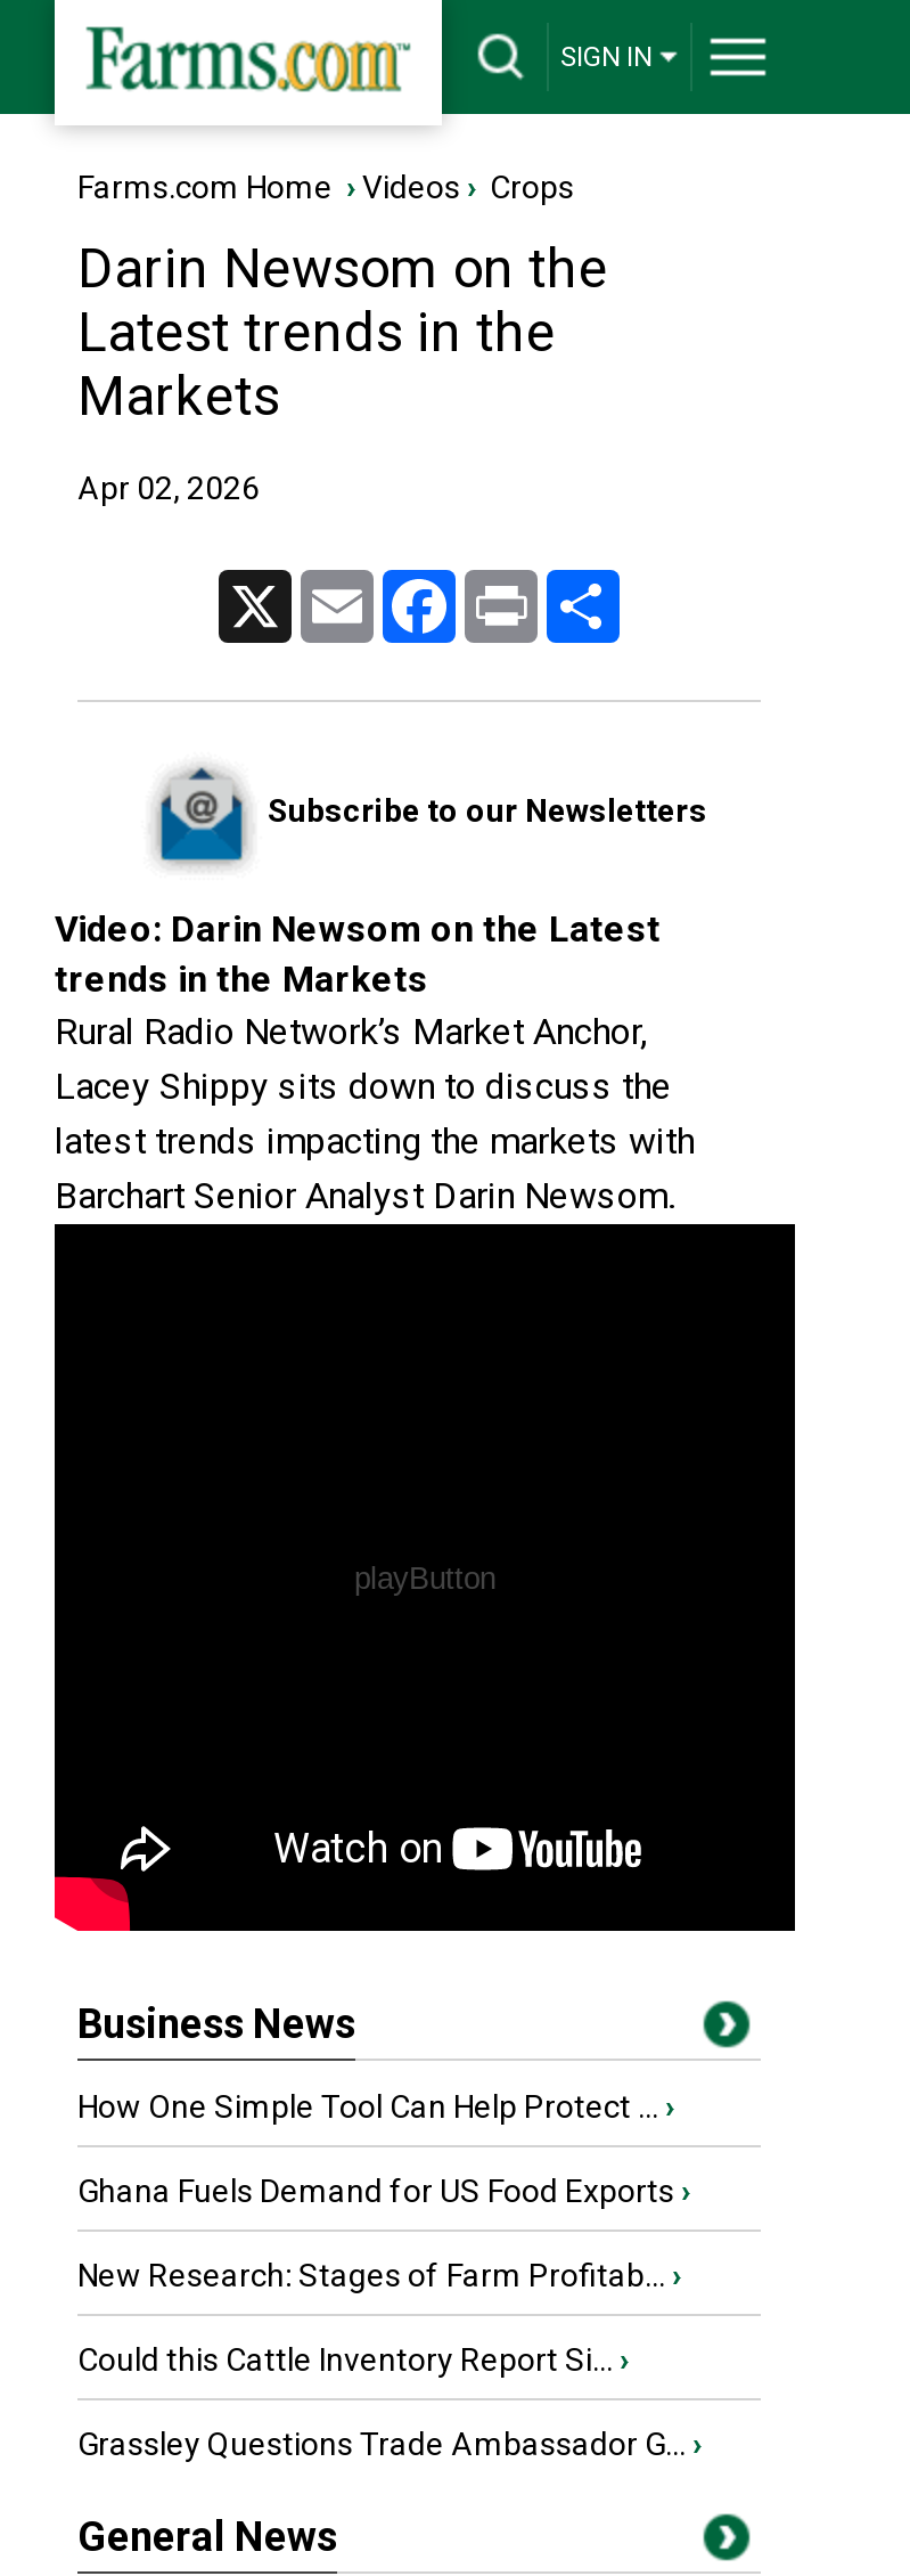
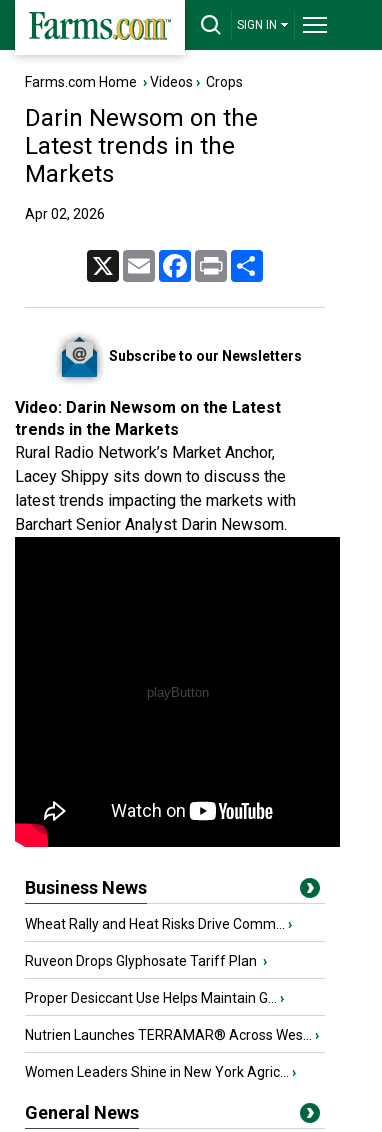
[77,2088,674,2125] How One Simple Tool Can Help Protect ... › -> [25,916,292,932] Wheat Rally and Heat Risks Drive Comm... ›
[77,2173,690,2209] Ghana Fuels Demand for US Food Exports › -> [25,953,267,969] Ruveon Drops Glyphosate Tariff Plan ›
[77,2257,681,2293] New Research: Stages of Farm Profitab... › -> [25,990,284,1006] Proper Desiccant Use Helps Maintain G... ›
[77,2341,629,2378] Could this Cattle Inventory Report Si... › -> [25,1027,319,1043] Nutrien Launches TERRAMAR® Across Wes... ›
[77,2426,702,2462] Grassley Questions Trade Ambassador G... › -> [25,1064,296,1080] Women Leaders Shine in New York Agric... ›

